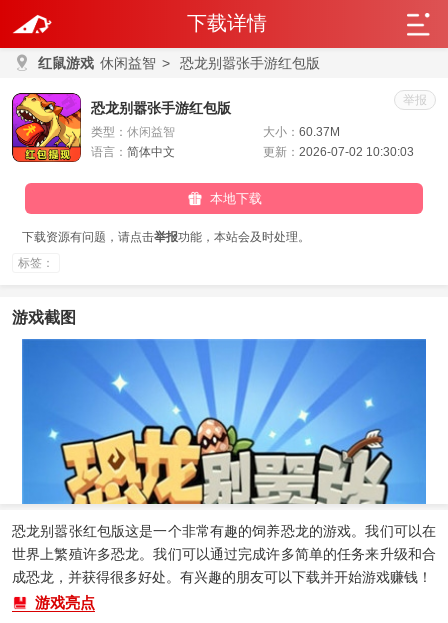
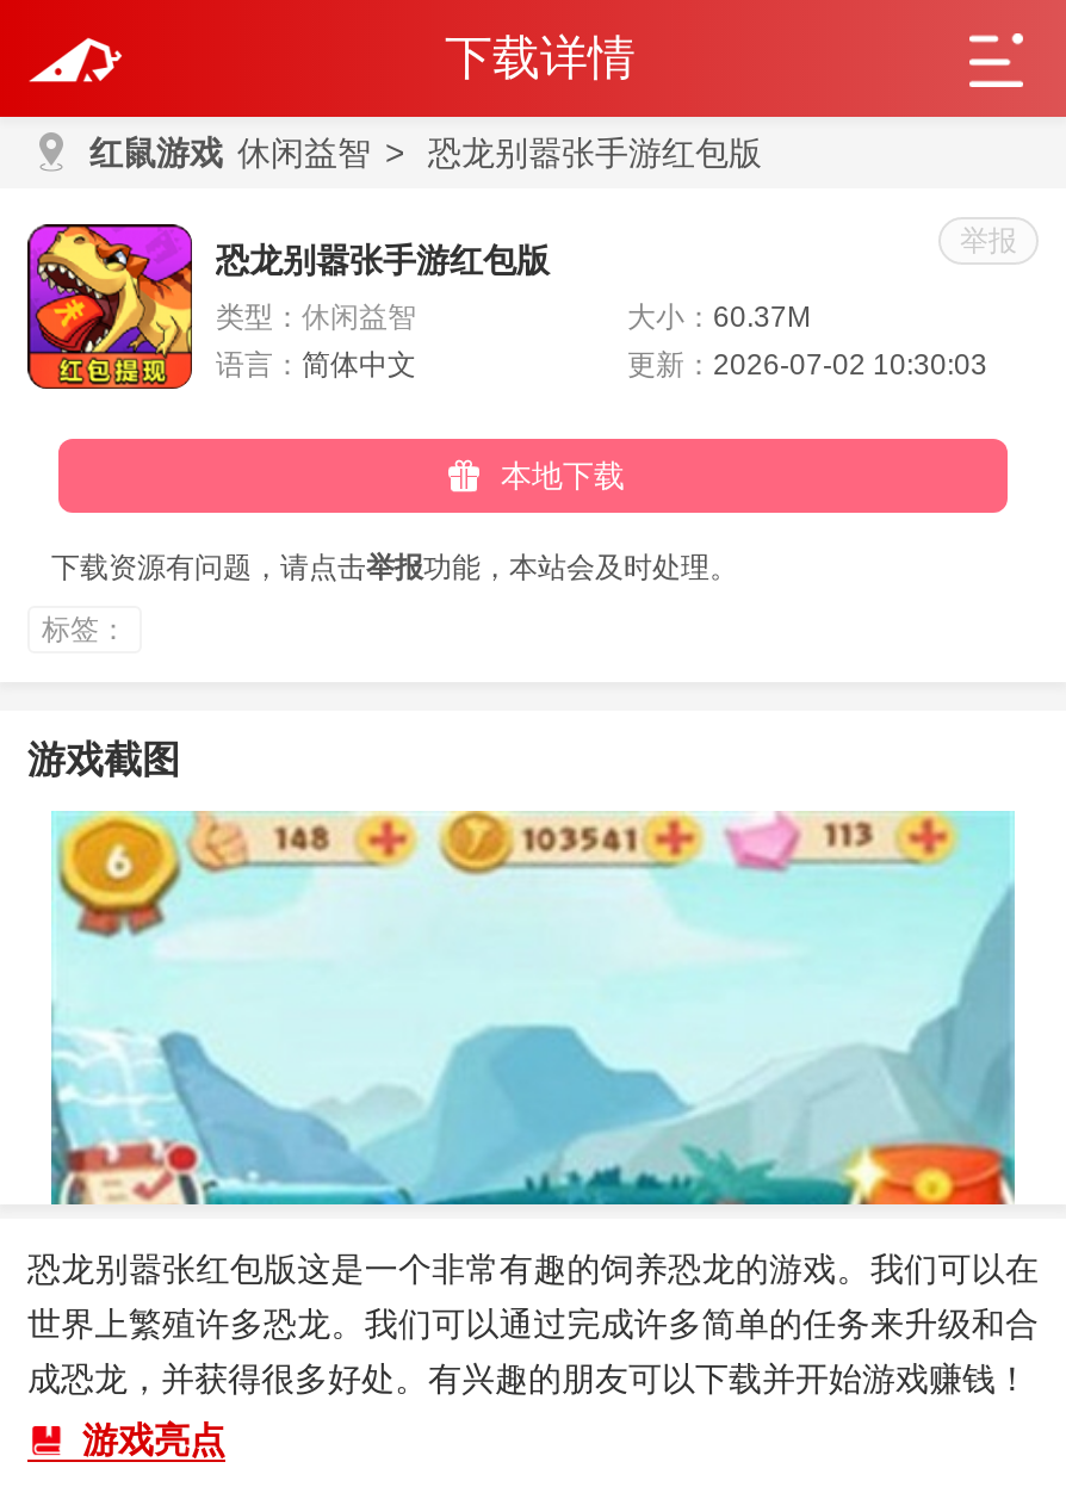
[21,338,427,505] [image] -> [51,809,1015,1207] [image]

